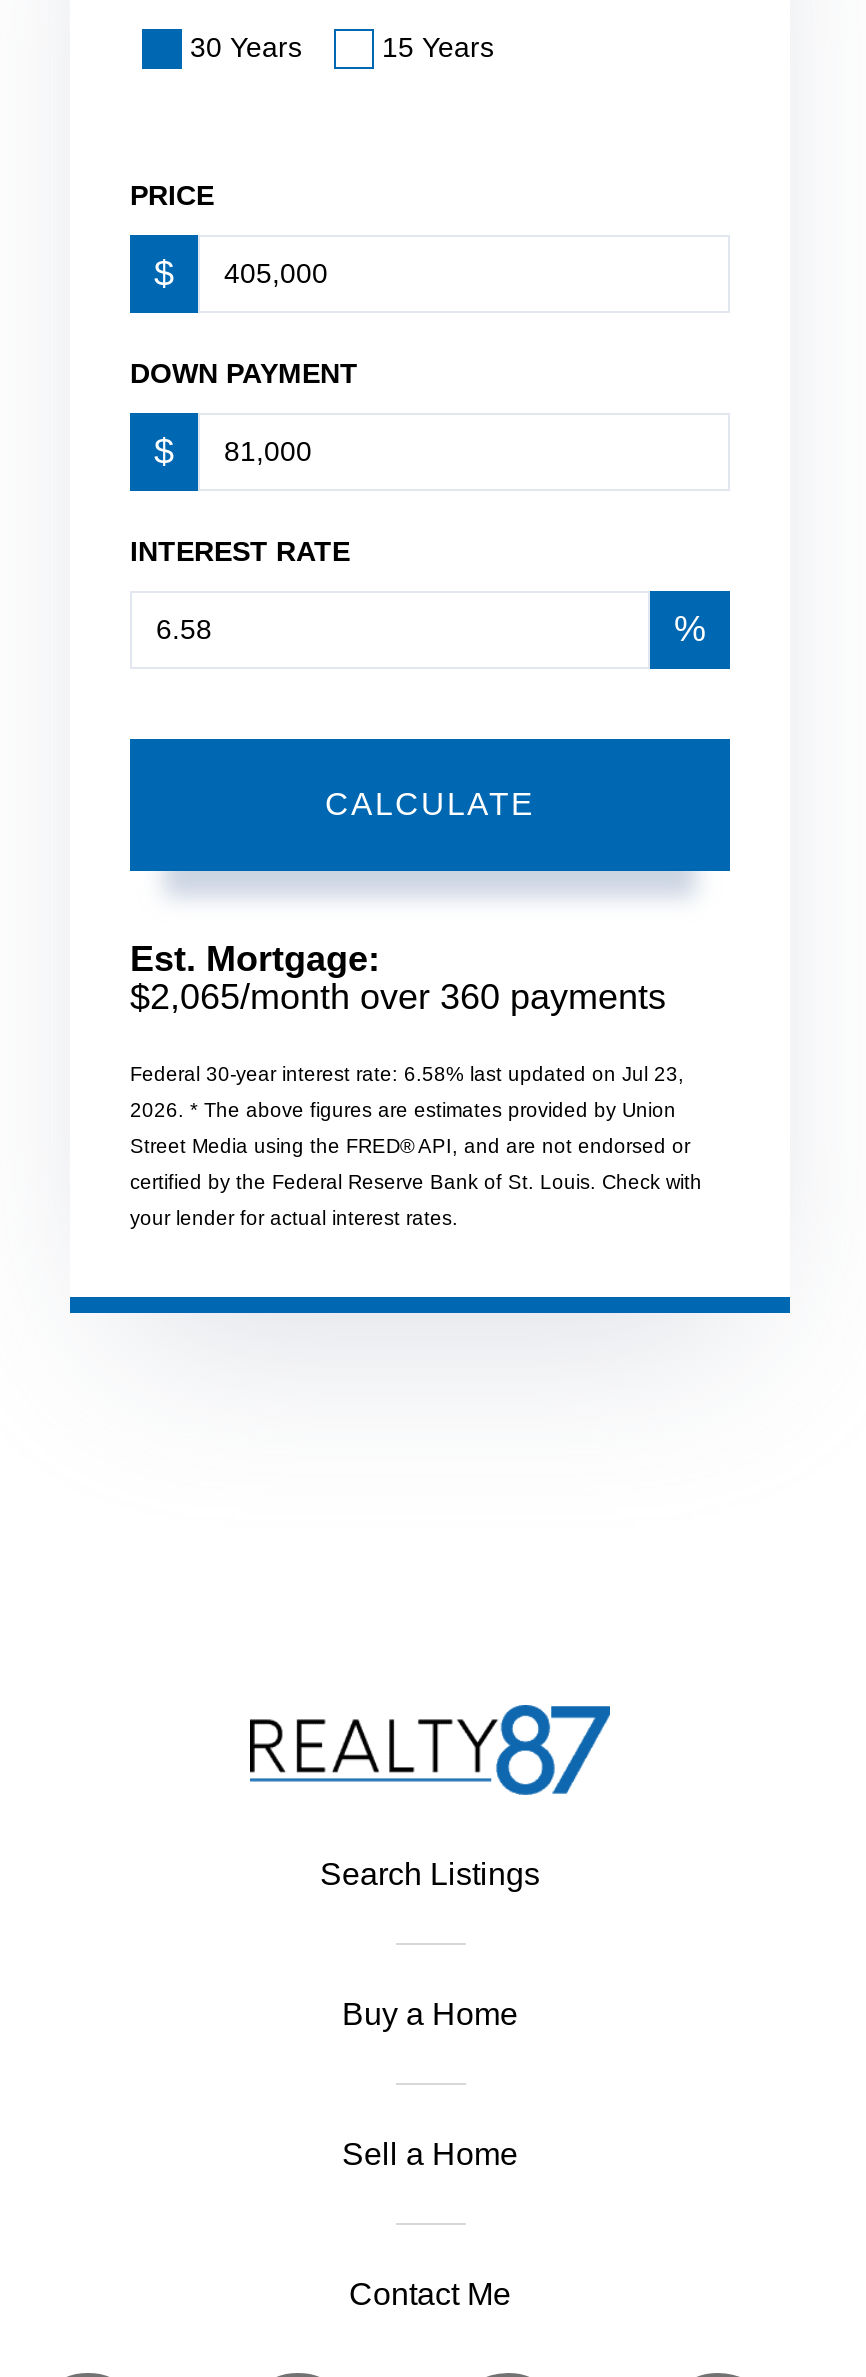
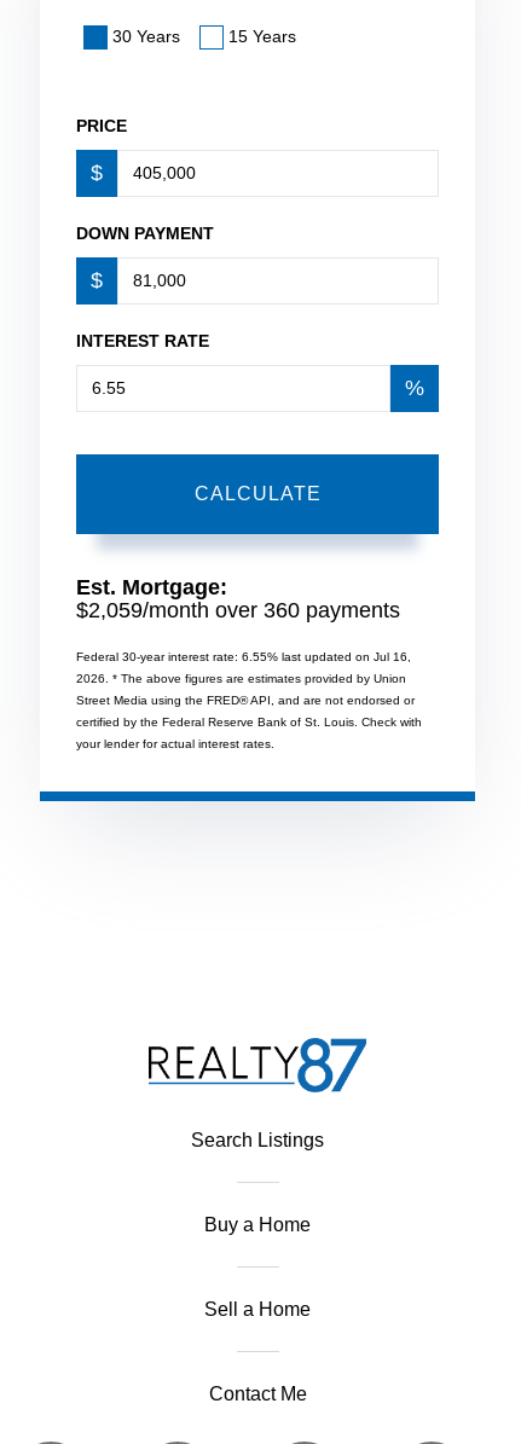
[130,977,666,1017] $2,065/month over 360 payments -> [76,598,400,622] $2,059/month over 360 payments
[130,1063,684,1085] Federal 30-year interest rate: 6.58% last updated on Jul 23, -> [76,650,411,663] Federal 30-year interest rate: 6.55% last updated on Jul 16,

